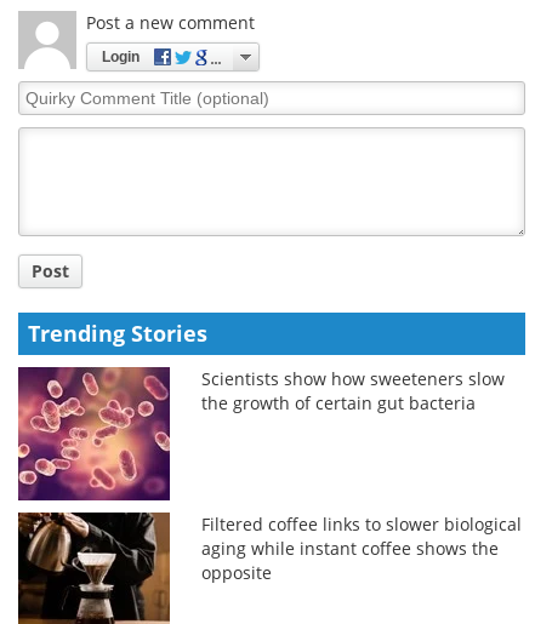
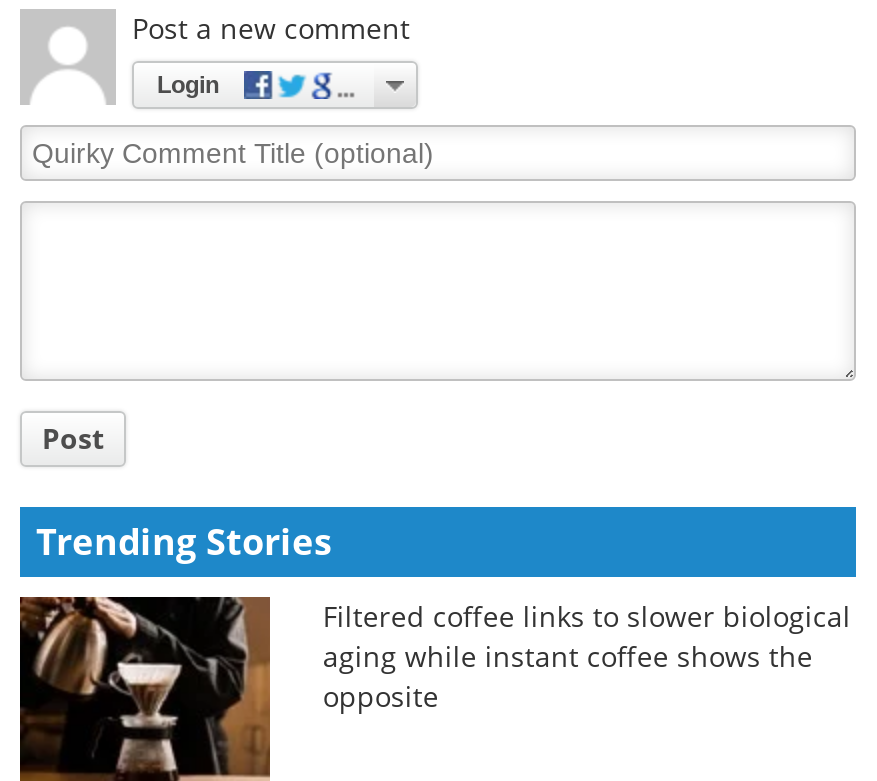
[17,366,505,502] [image] | Scientists show how sweeteners slow | the growth of certain gut bacteria -> none

